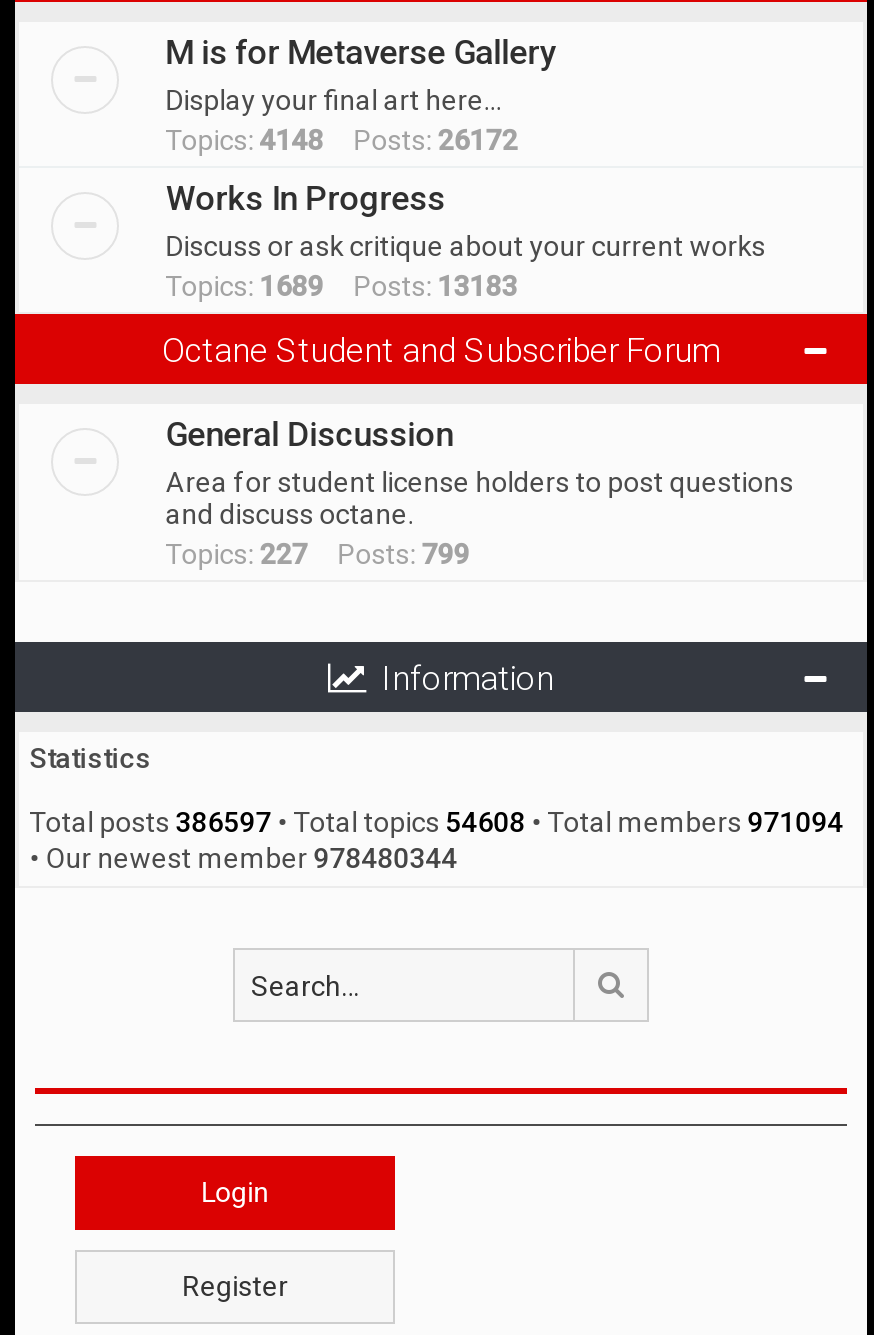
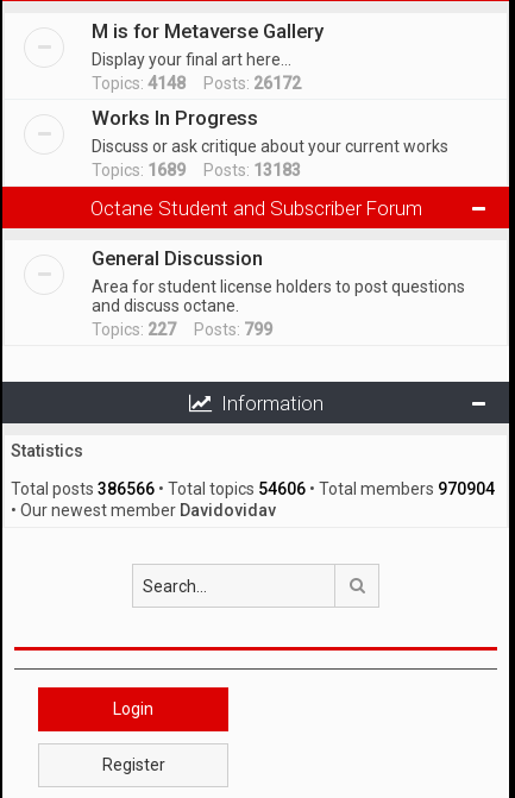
[29,806,843,838] Total posts 386597 • Total topics 54608 • Total members 971094 -> [11,479,495,498] Total posts 386566 • Total topics 54606 • Total members 970904
[29,842,457,874] • Our newest member 978480344 -> [11,501,276,520] • Our newest member Davidovidav

